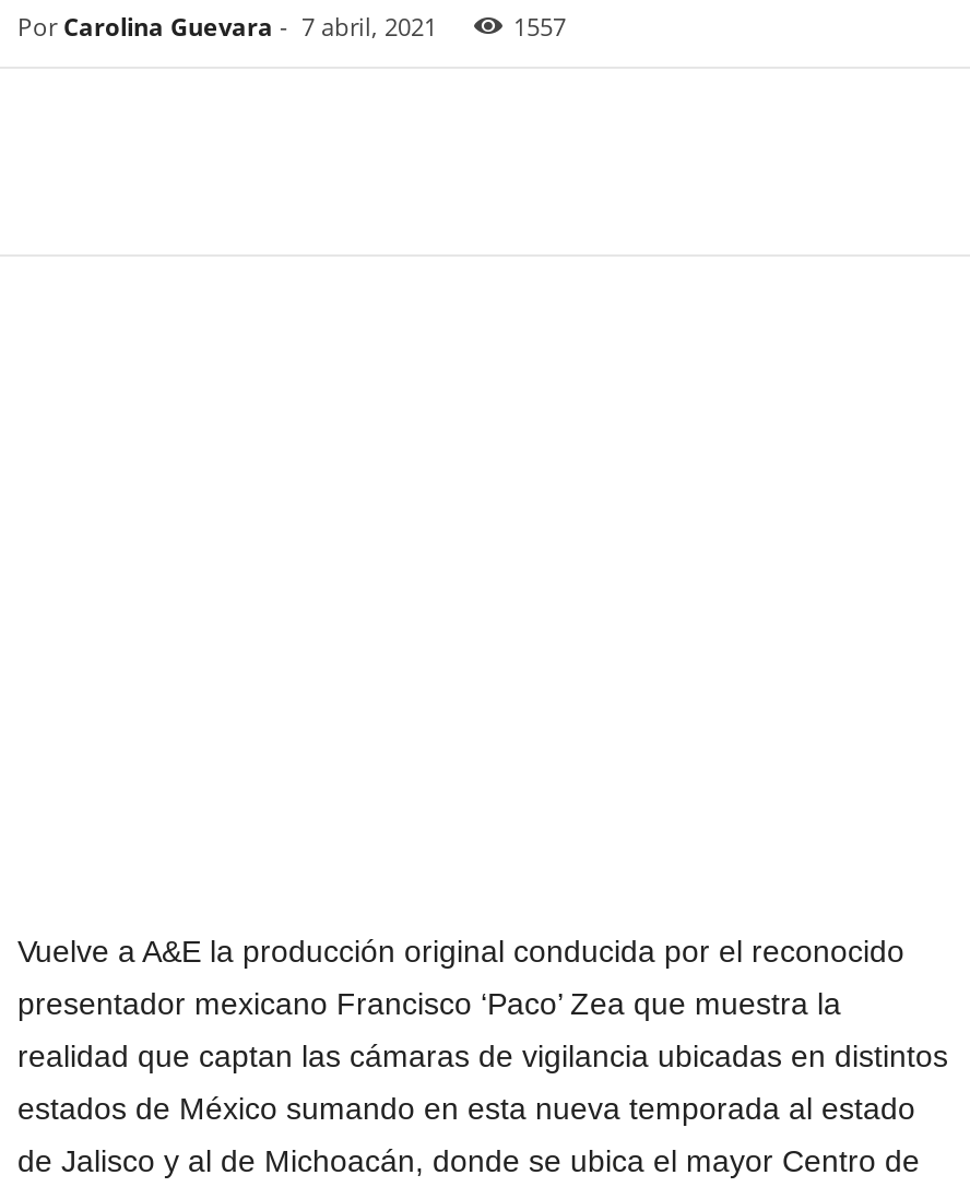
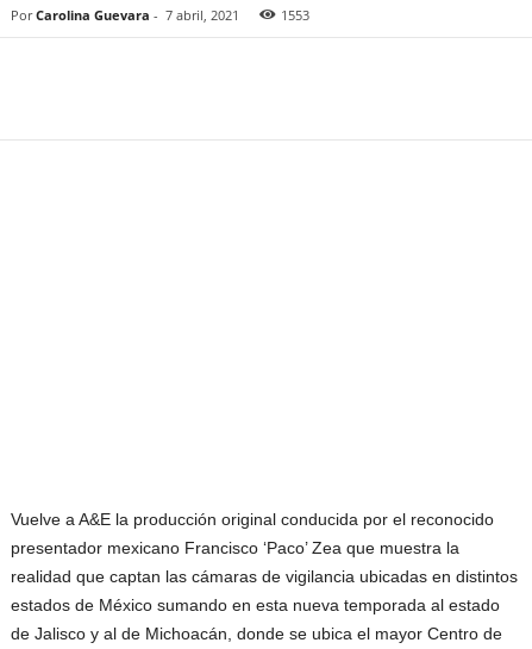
[513,10,566,43] 1557 -> [281,6,309,24] 1553

